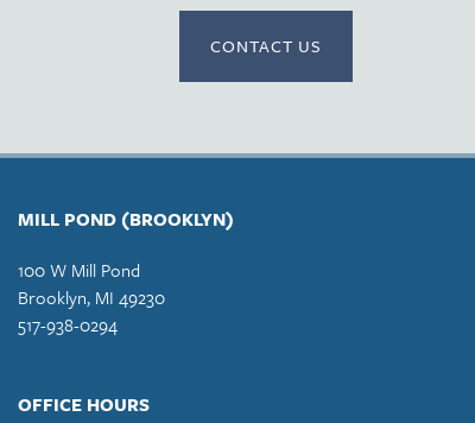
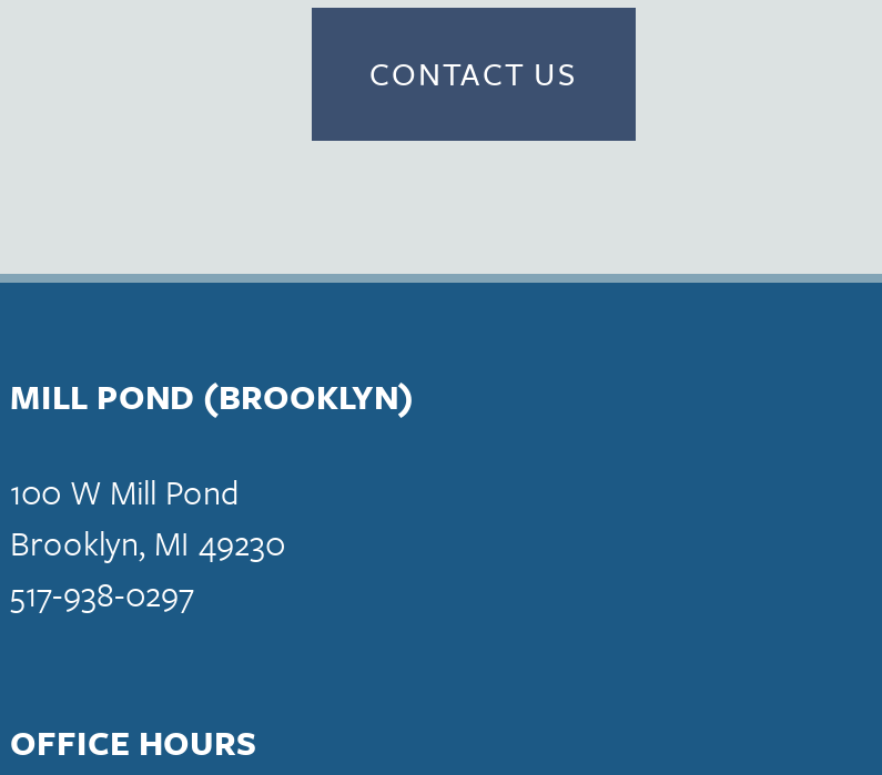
[18,311,118,338] 517-938-0294 -> [10,568,194,617] 517-938-0297

